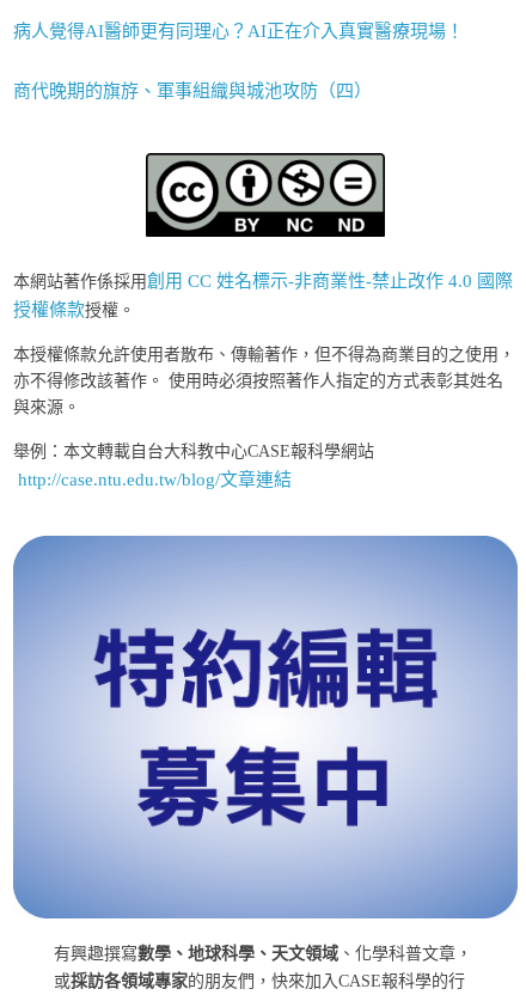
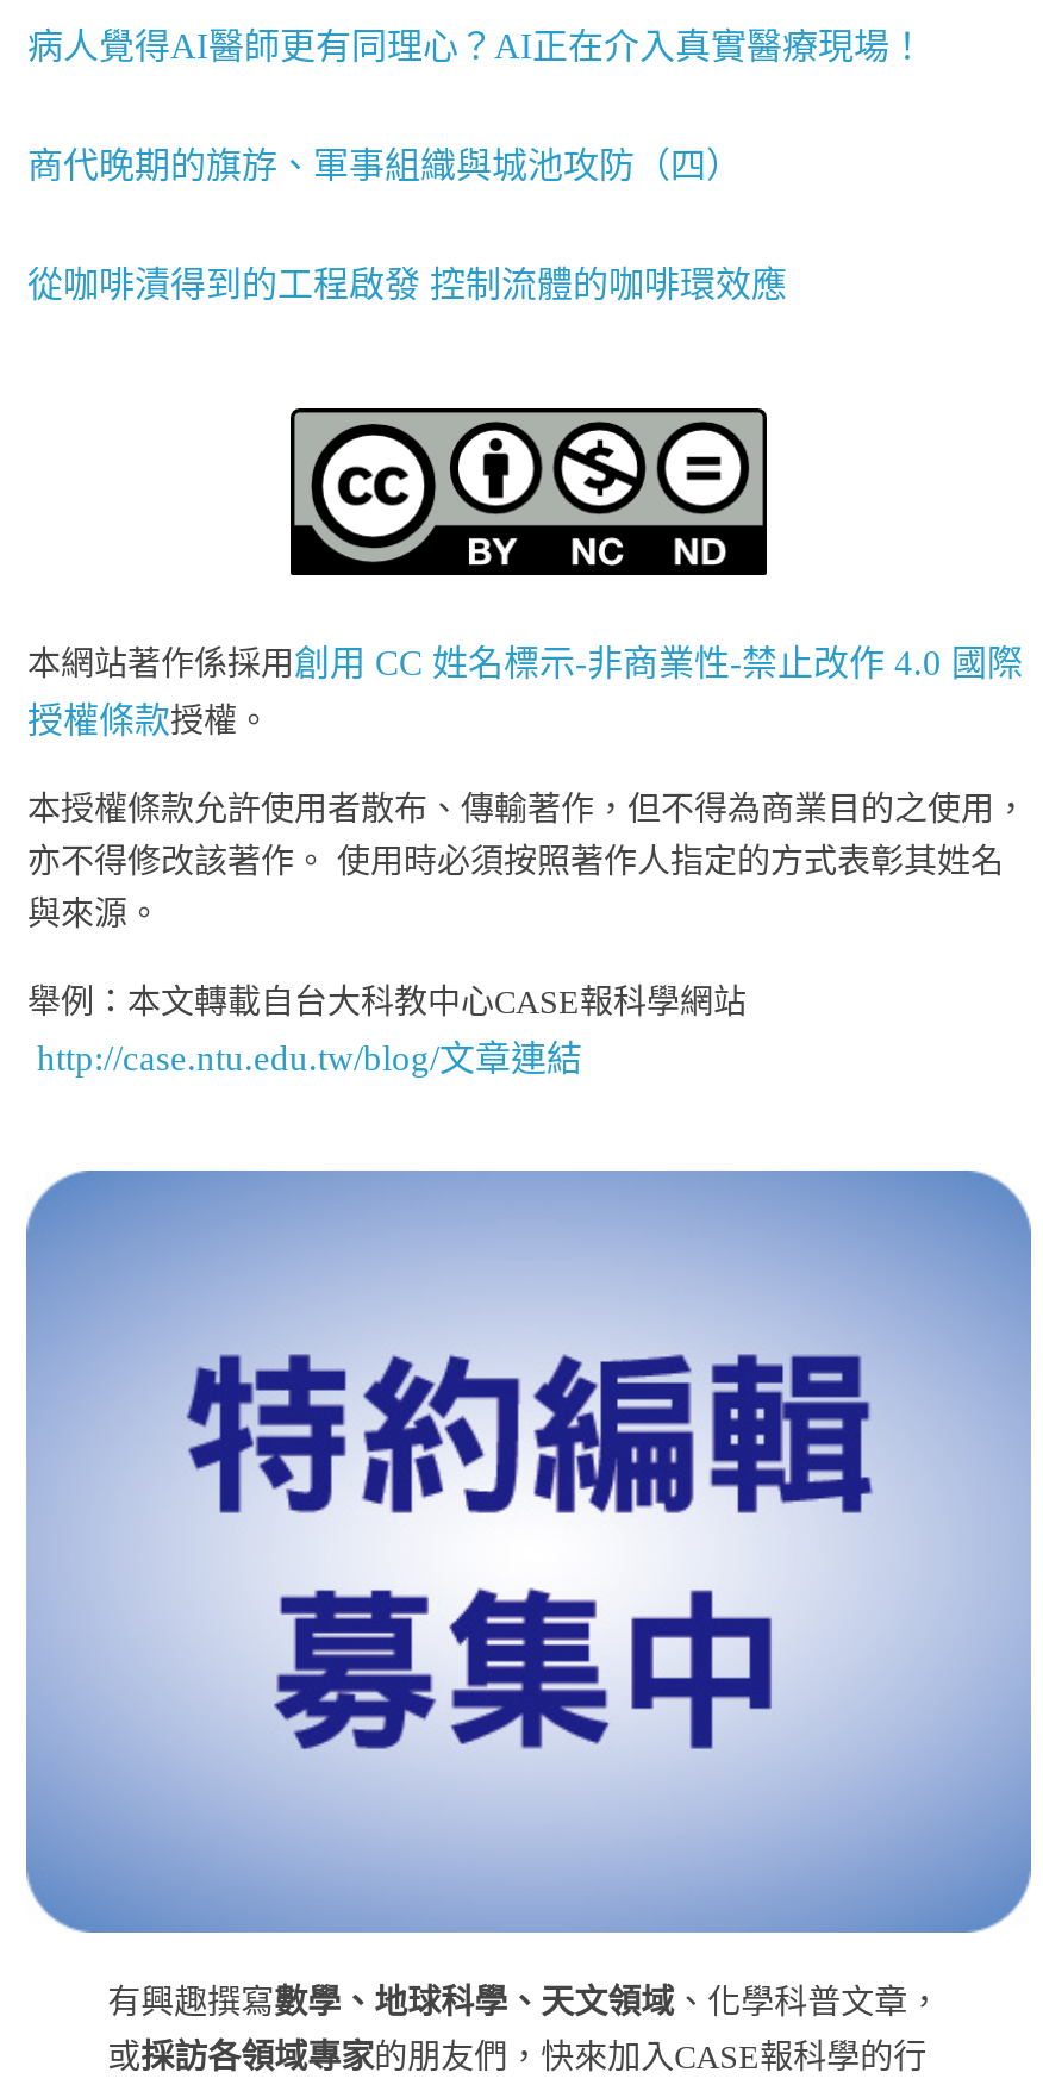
none -> [27,266,787,304] 從咖啡漬得到的工程啟發 控制流體的咖啡環效應

